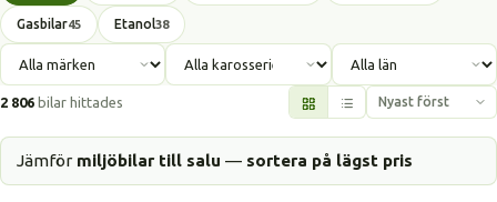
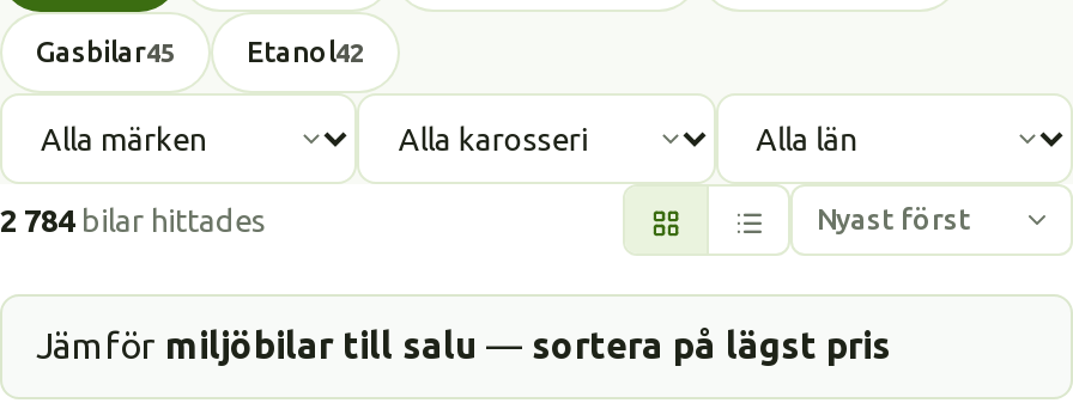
[114,17,169,31] Etanol 38 -> [247,36,364,67] Etanol 42
[0,94,123,109] 2 806 bilar hittades -> [0,202,266,236] 2 784 bilar hittades

